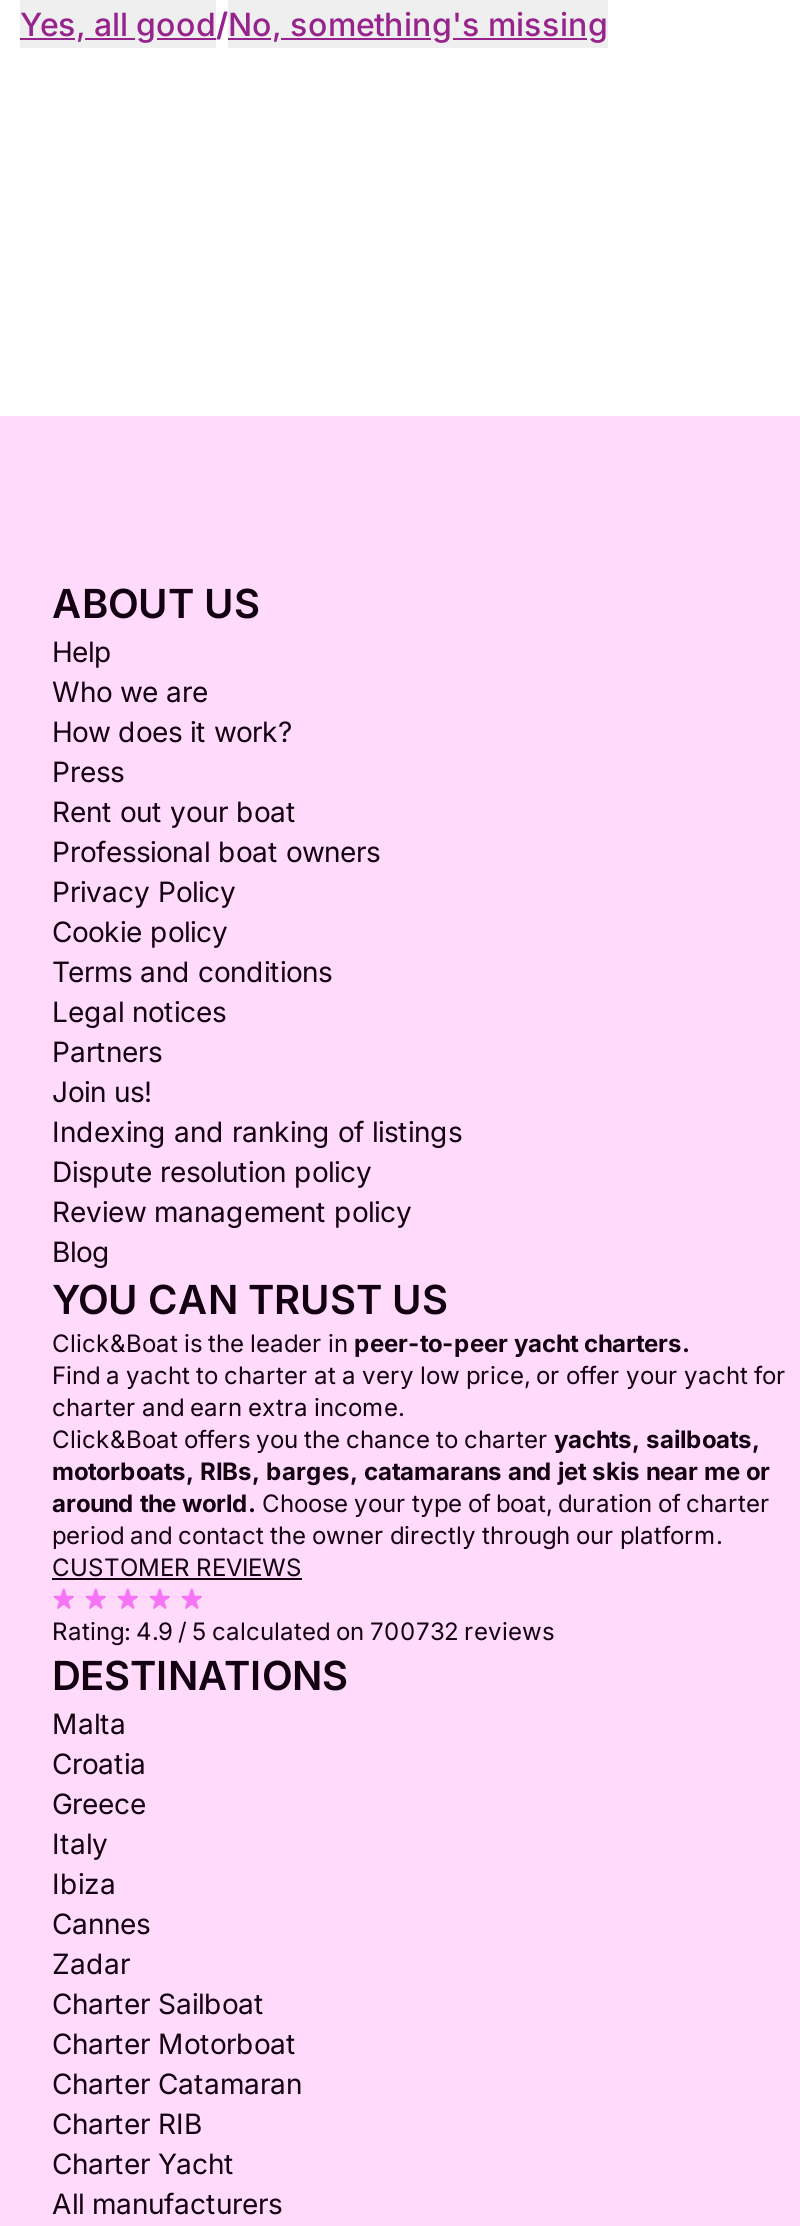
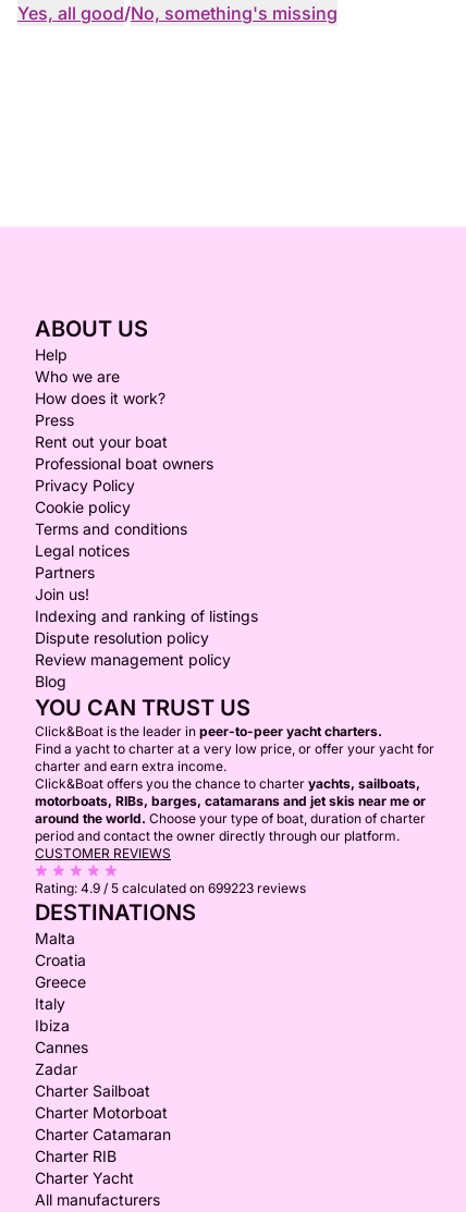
[52,1616,554,1646] Rating: 4.9 / 5 calculated on 700732 reviews -> [35,880,306,896] Rating: 4.9 / 5 calculated on 699223 reviews

